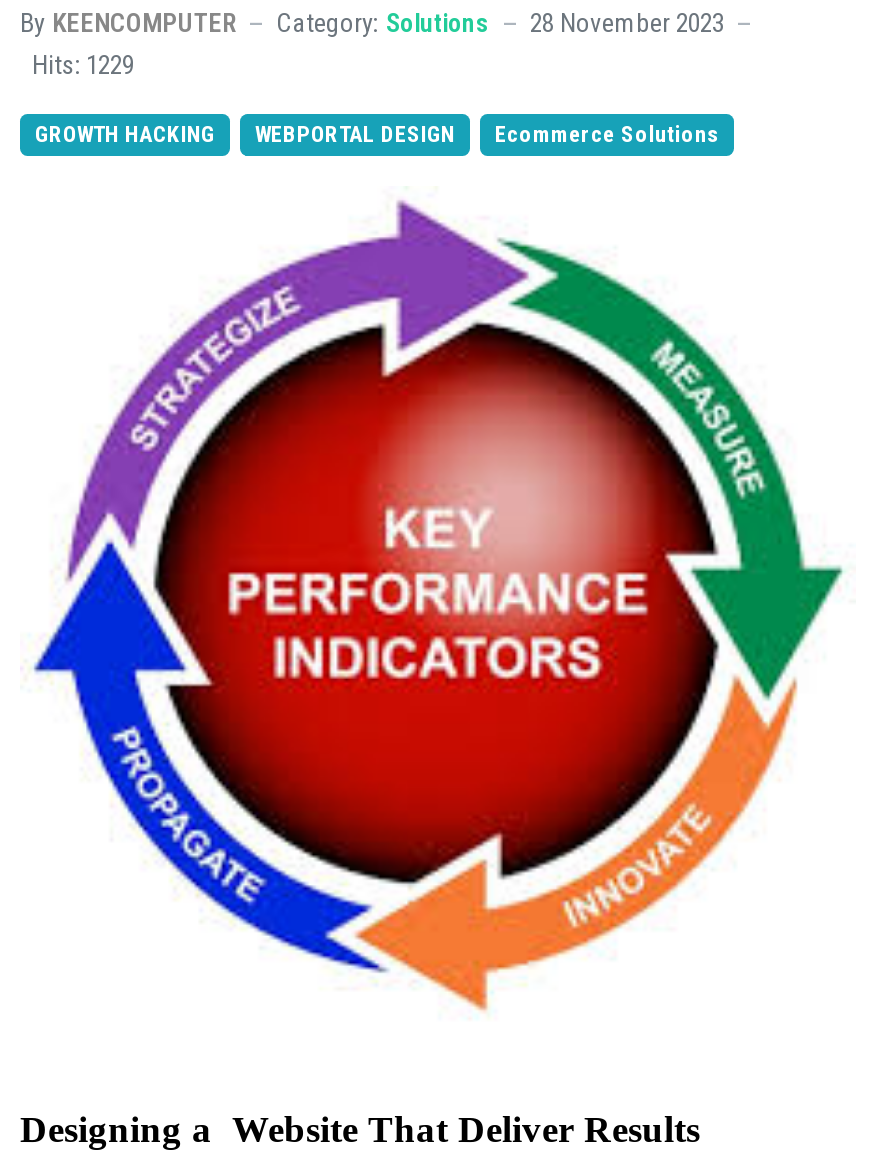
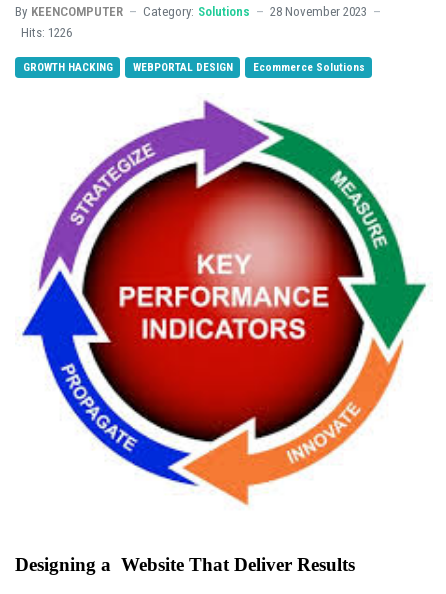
[32,49,134,79] Hits: 1229 -> [21,24,72,39] Hits: 1226

